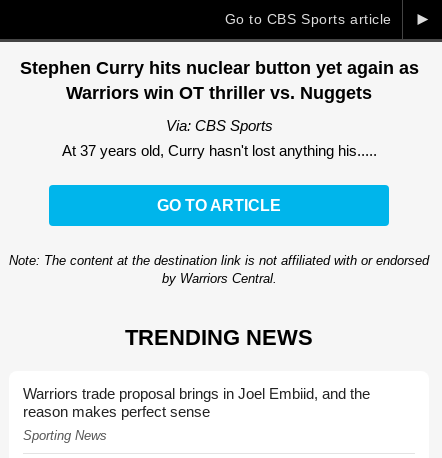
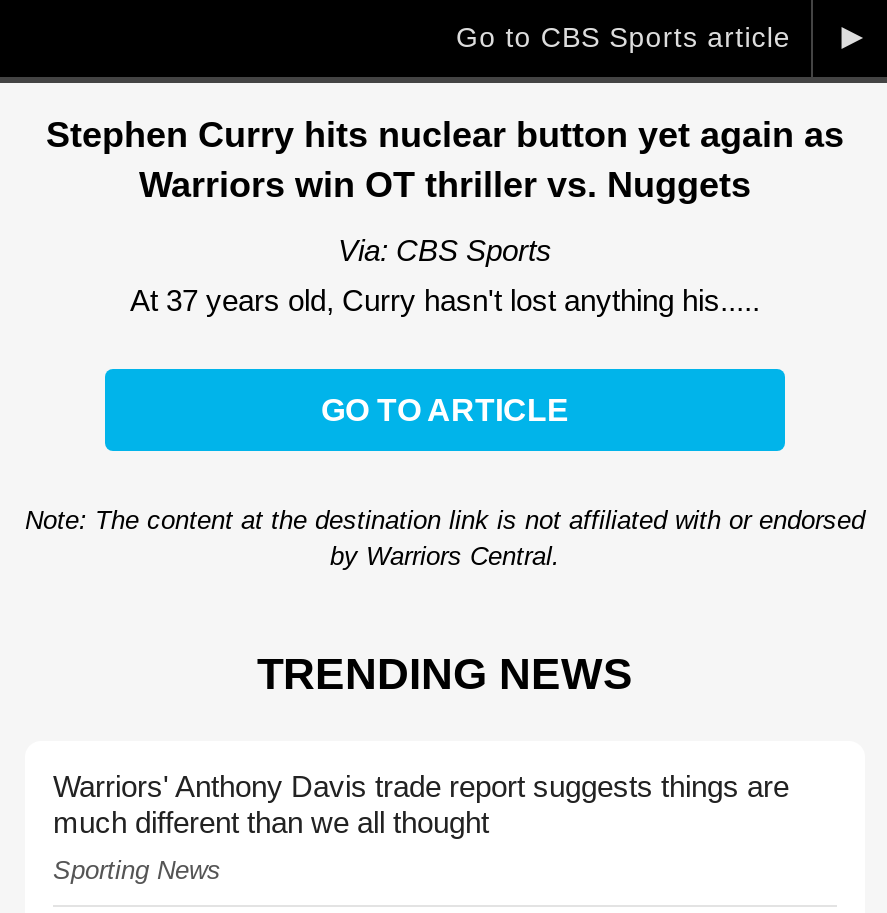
[23,385,370,420] Warriors trade proposal brings in Joel Embiid, and the | reason makes perfect sense -> [53,769,789,839] Warriors' Anthony Davis trade report suggests things are | much different than we all thought

